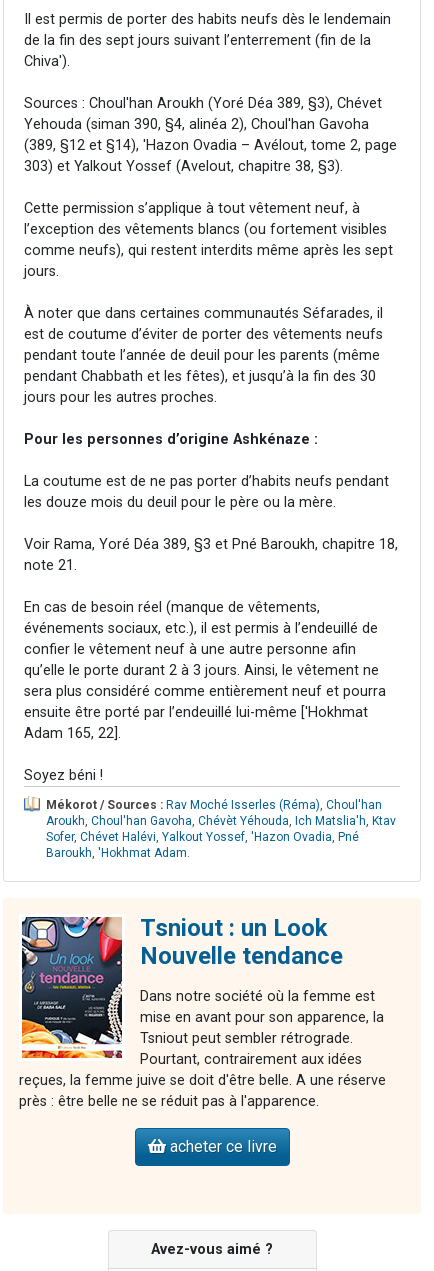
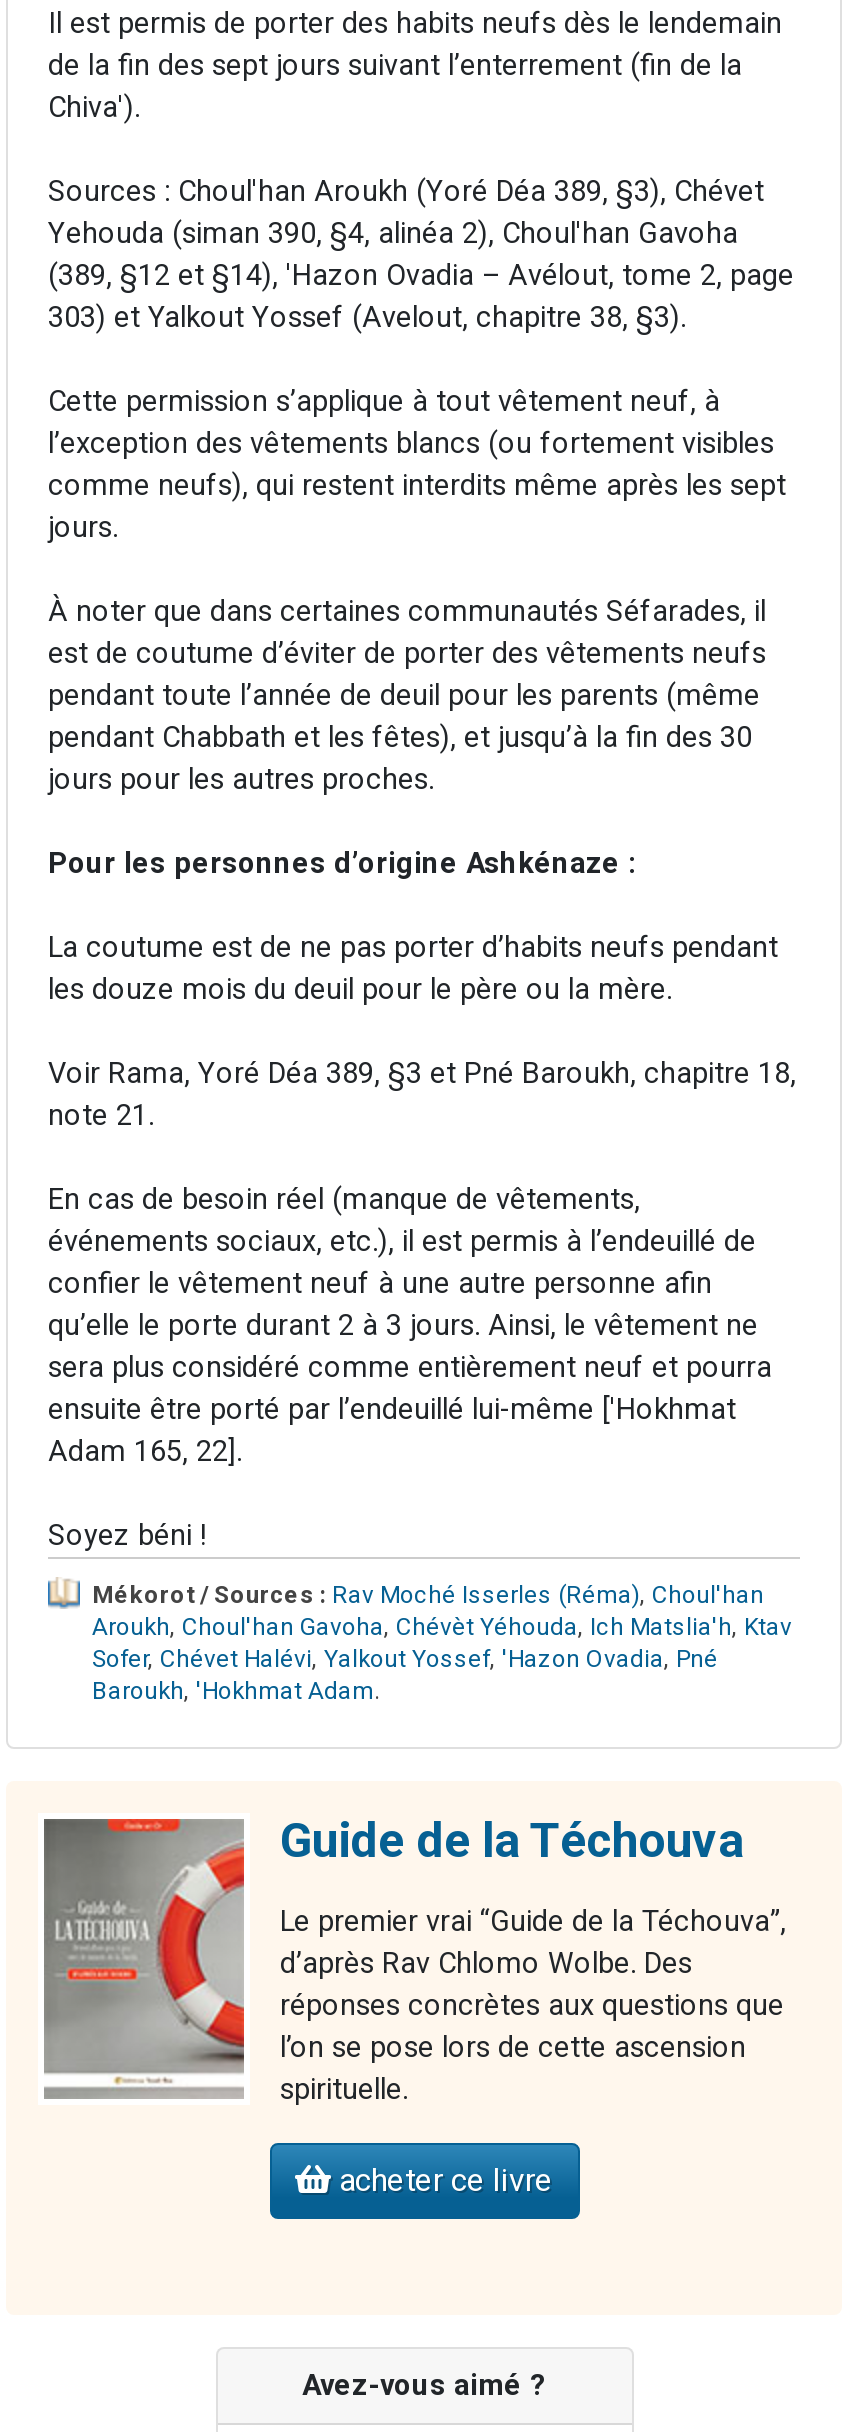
[21,914,343,1059] [image] | Tsniout : un Look | Nouvelle tendance -> [42,1814,744,2017] [image] | Guide de la Téchouva
[19,988,386,1110] Dans notre société où la femme est | mise en avant pour son apparence, la | Tsniout peut sembler rétrograde. | Pourtant, contrairement aux idées | reçues, la femme juive se doit d'être belle. A une réserve | près : être belle ne se réduit pas à l'apparence. -> [280,1906,786,2108] Le premier vrai “Guide de la Téchouva”, | d’après Rav Chlomo Wolbe. Des | réponses concrètes aux questions que | l’on se pose lors de cette ascension | spirituelle.

